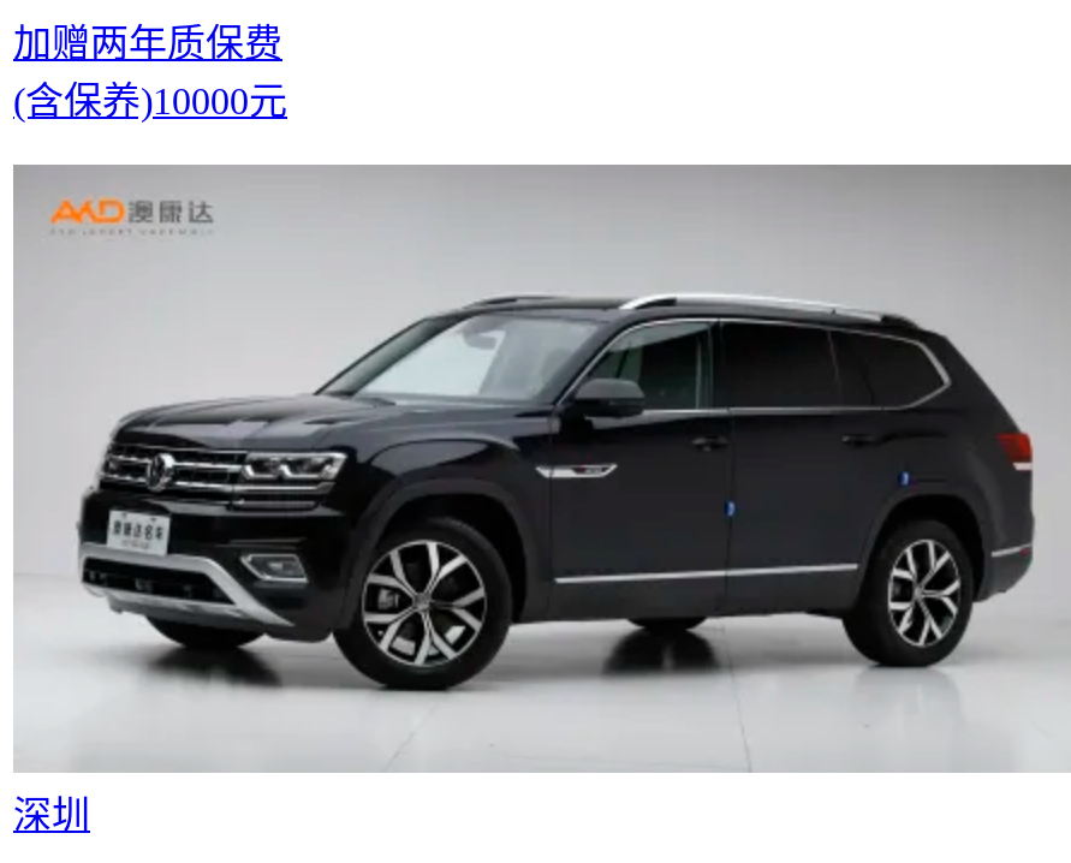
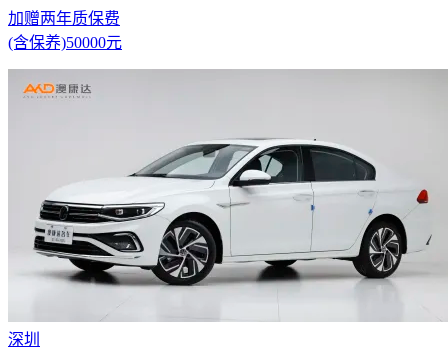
[13,80,287,121] (含保养)10000元 -> [8,34,122,51] (含保养)50000元
[76,167,1064,696] [image] -> [33,71,445,290] [image]

